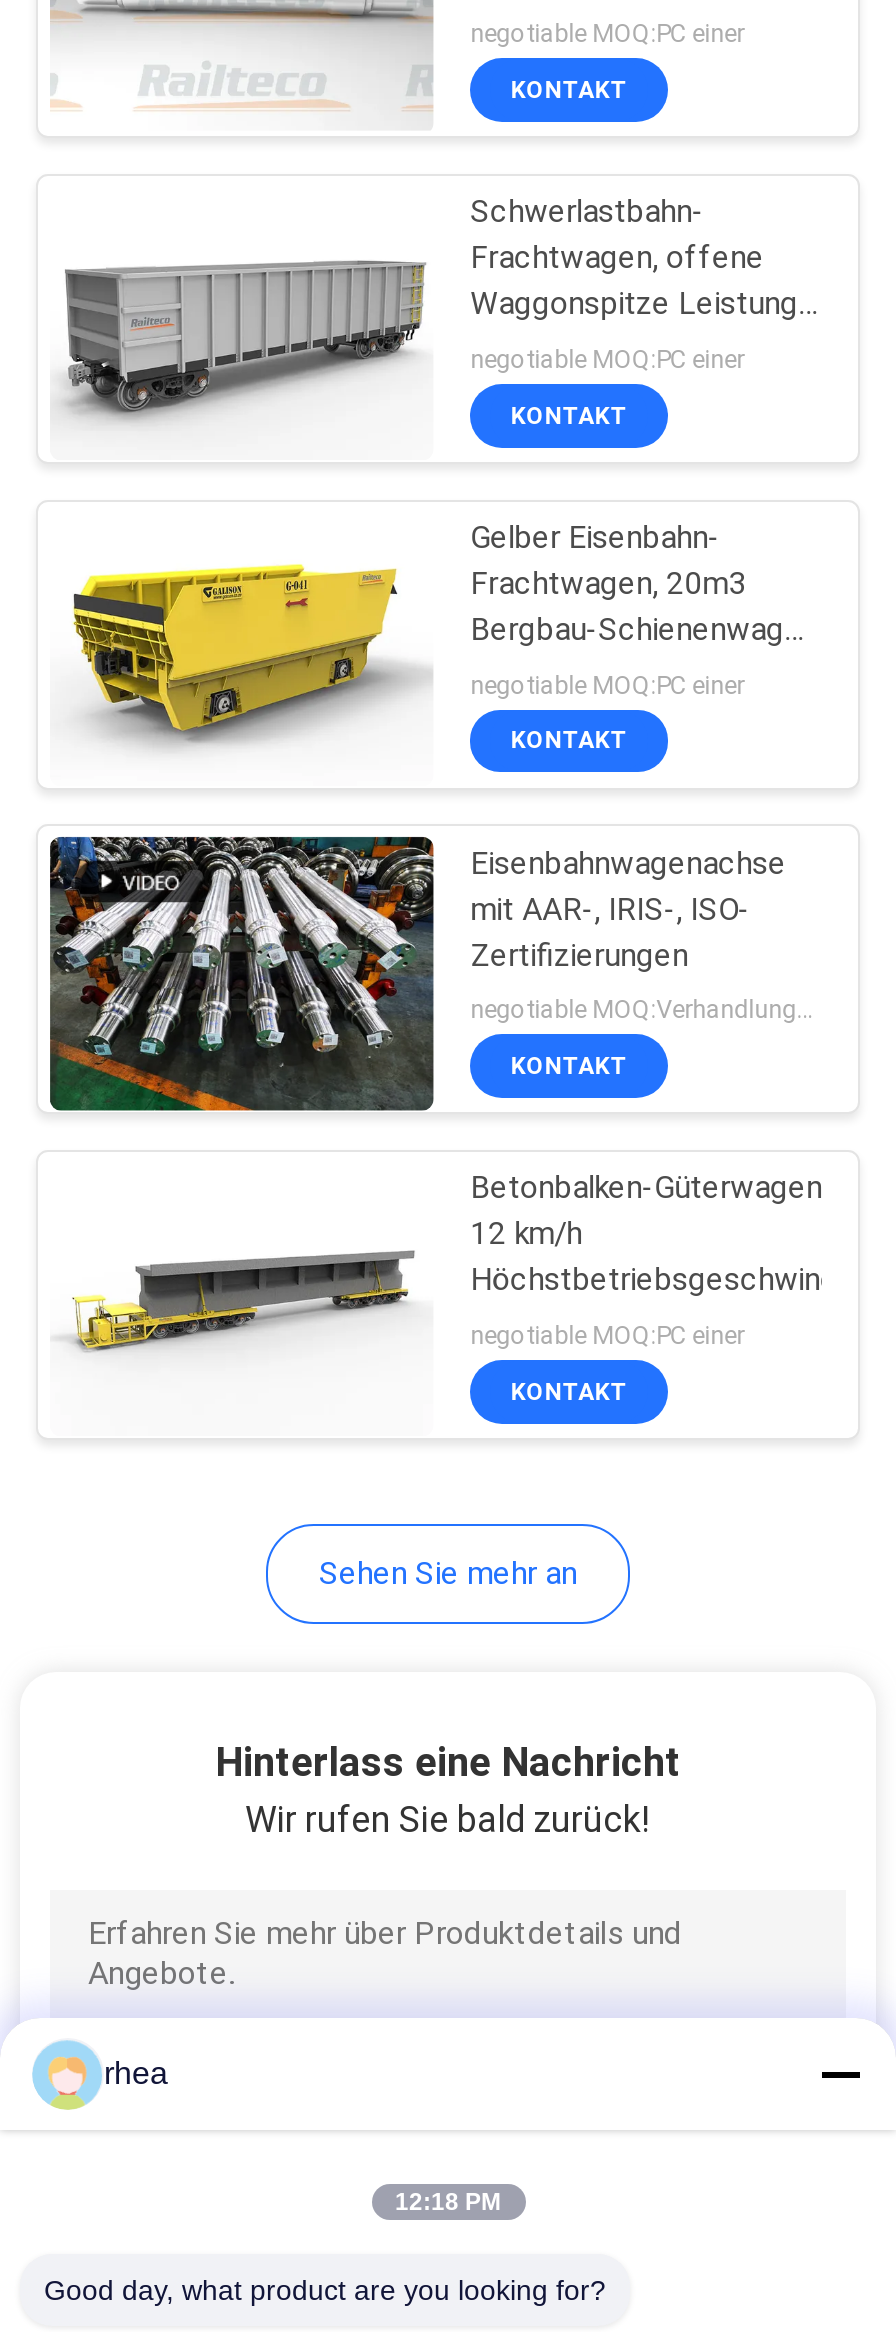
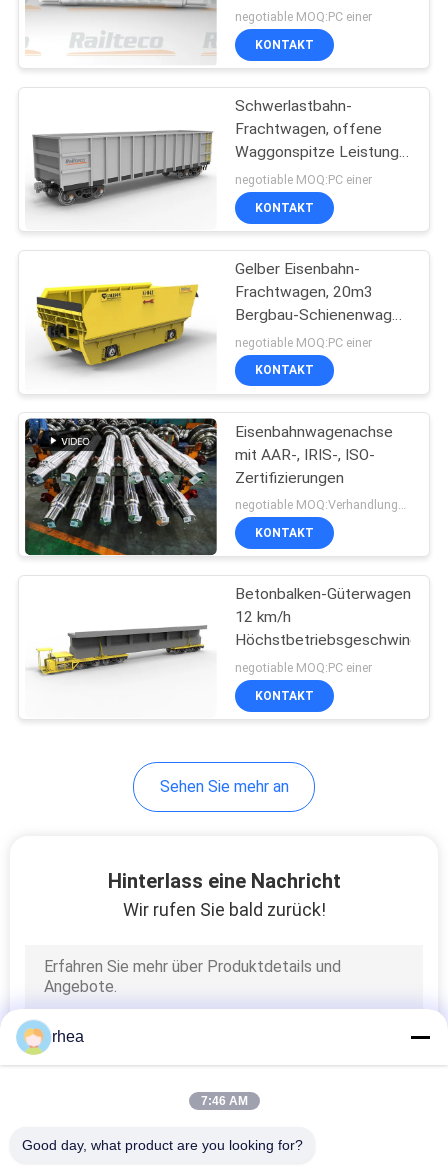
[395,2188,501,2216] 12:18 PM -> [200,1094,247,1108] 7:46 AM

